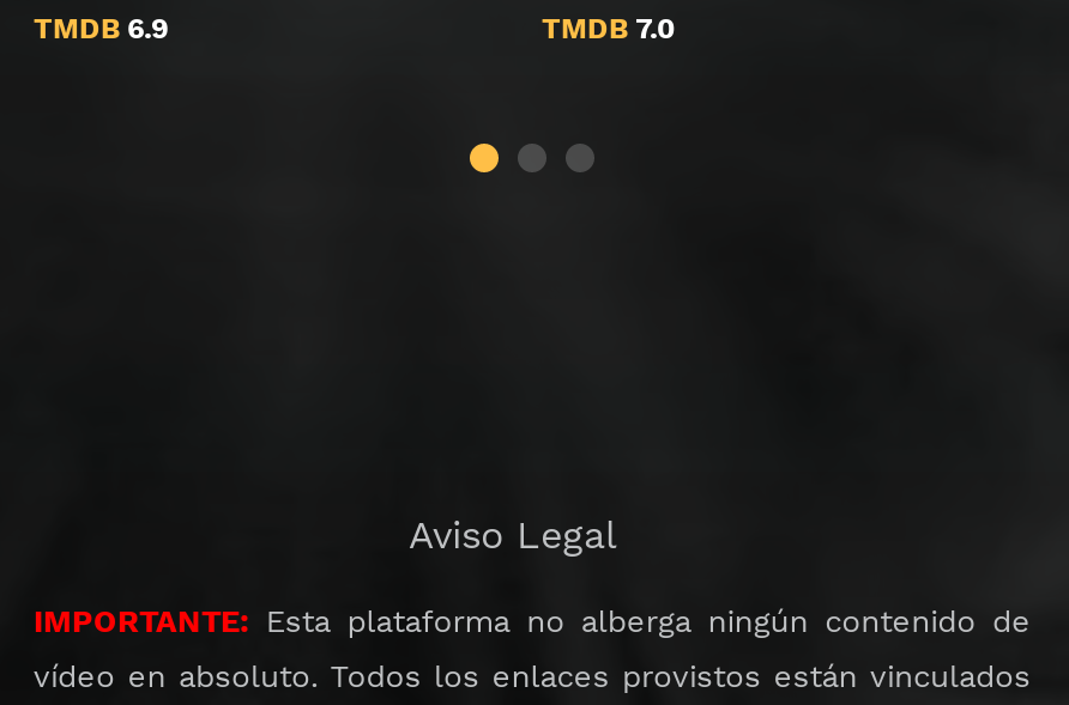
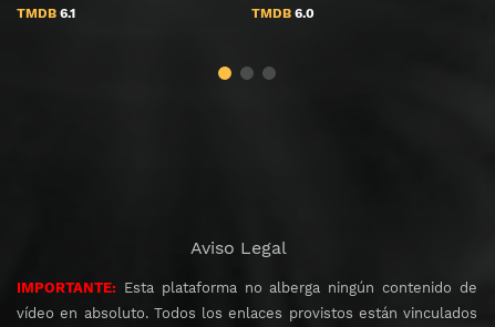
[34,11,168,45] TMDB 6.9 -> [17,5,75,21] TMDB 6.1
[542,11,676,45] TMDB 7.0 -> [251,5,314,21] TMDB 6.0

